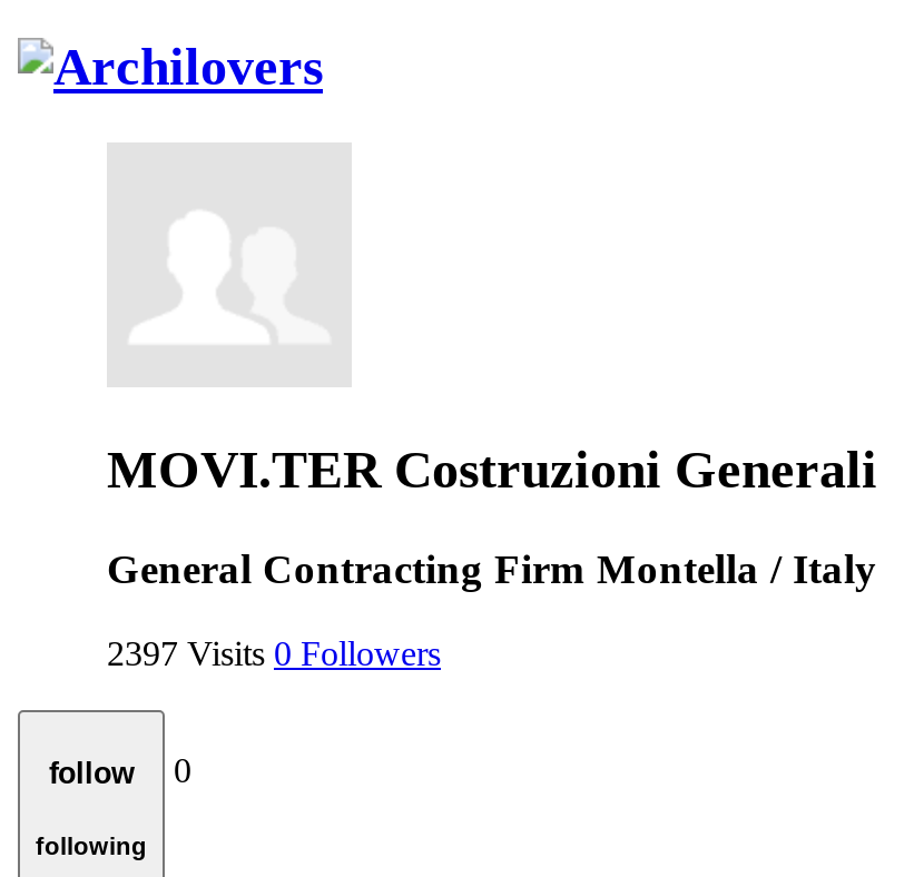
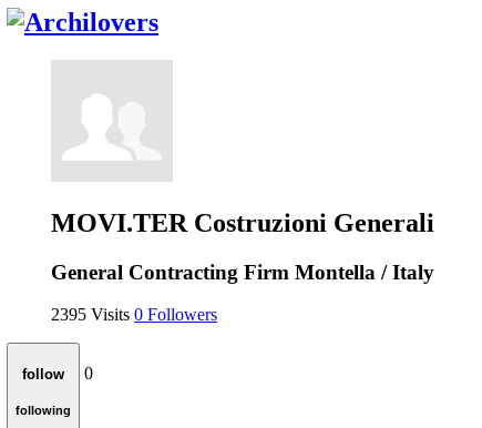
[107,635,441,673] 2397 Visits 0 Followers -> [51,305,217,324] 2395 Visits 0 Followers

